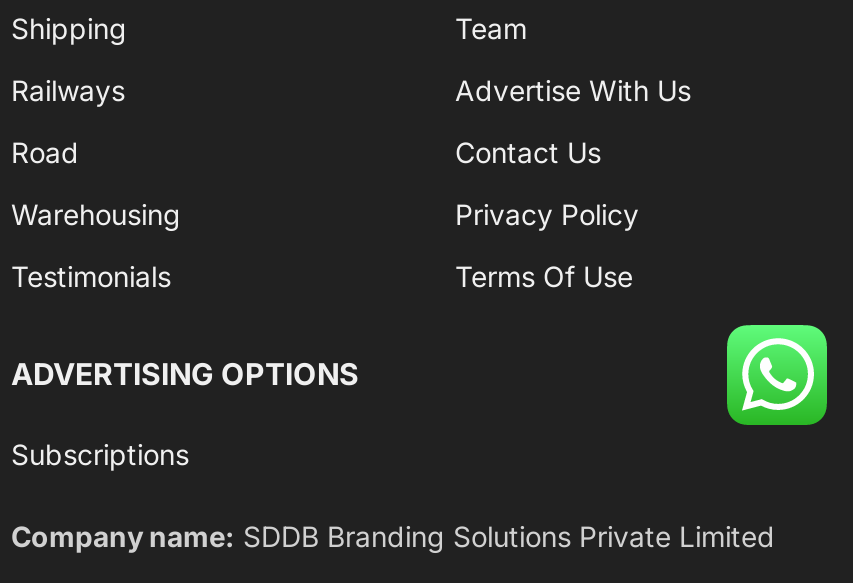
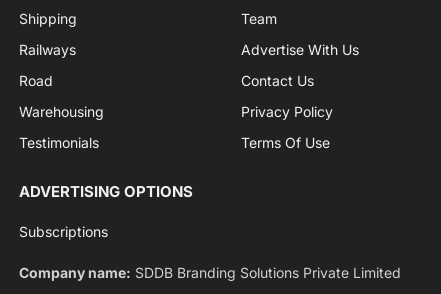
[725,323,829,427] [image] -> none

